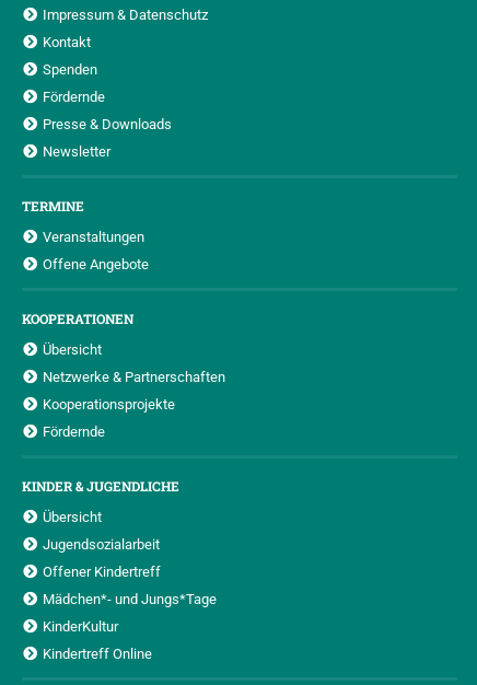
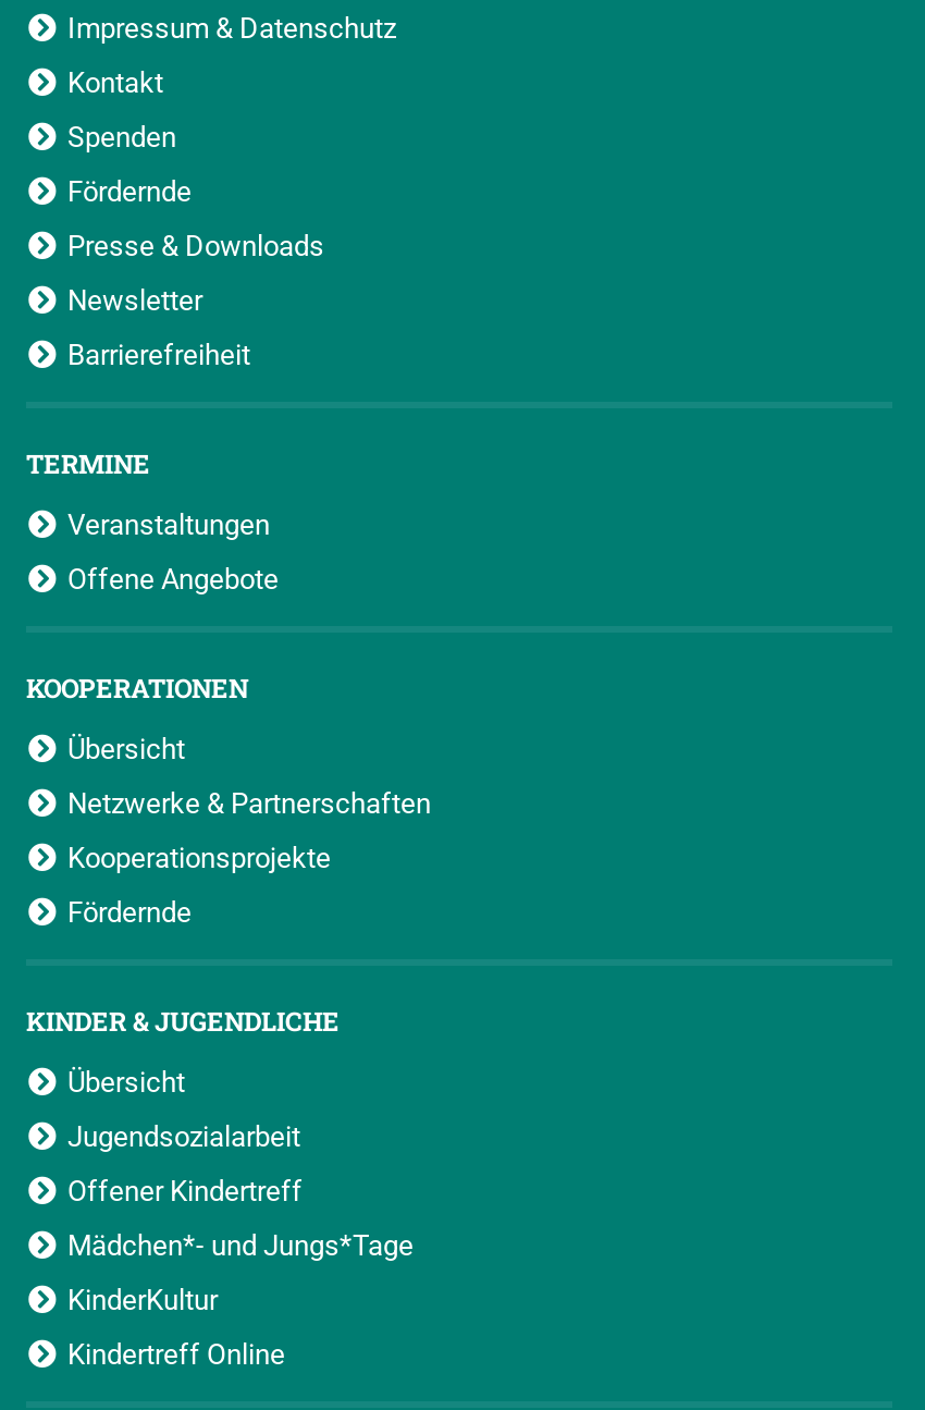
none -> [67,338,250,370] Barrierefreiheit

